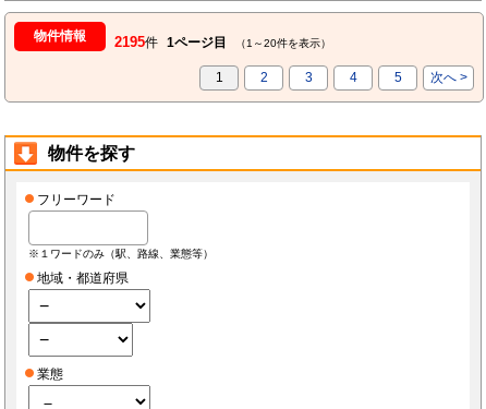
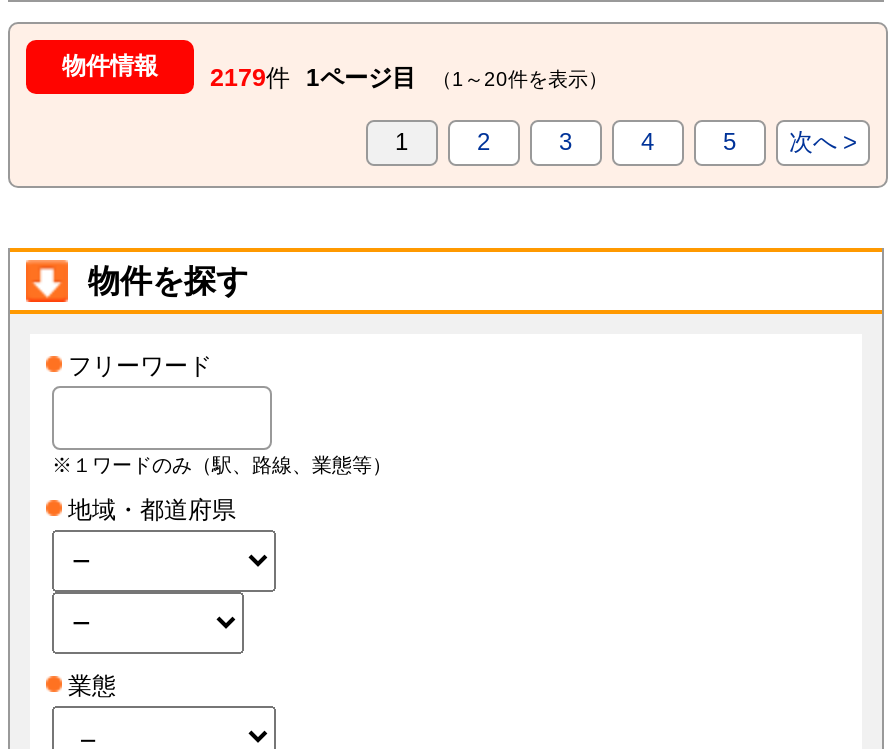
[34,29,331,51] 物件情報 2195件 1ページ目 （1～20件を表示） -> [62,53,608,93] 物件情報 2179件 1ページ目 （1～20件を表示）

